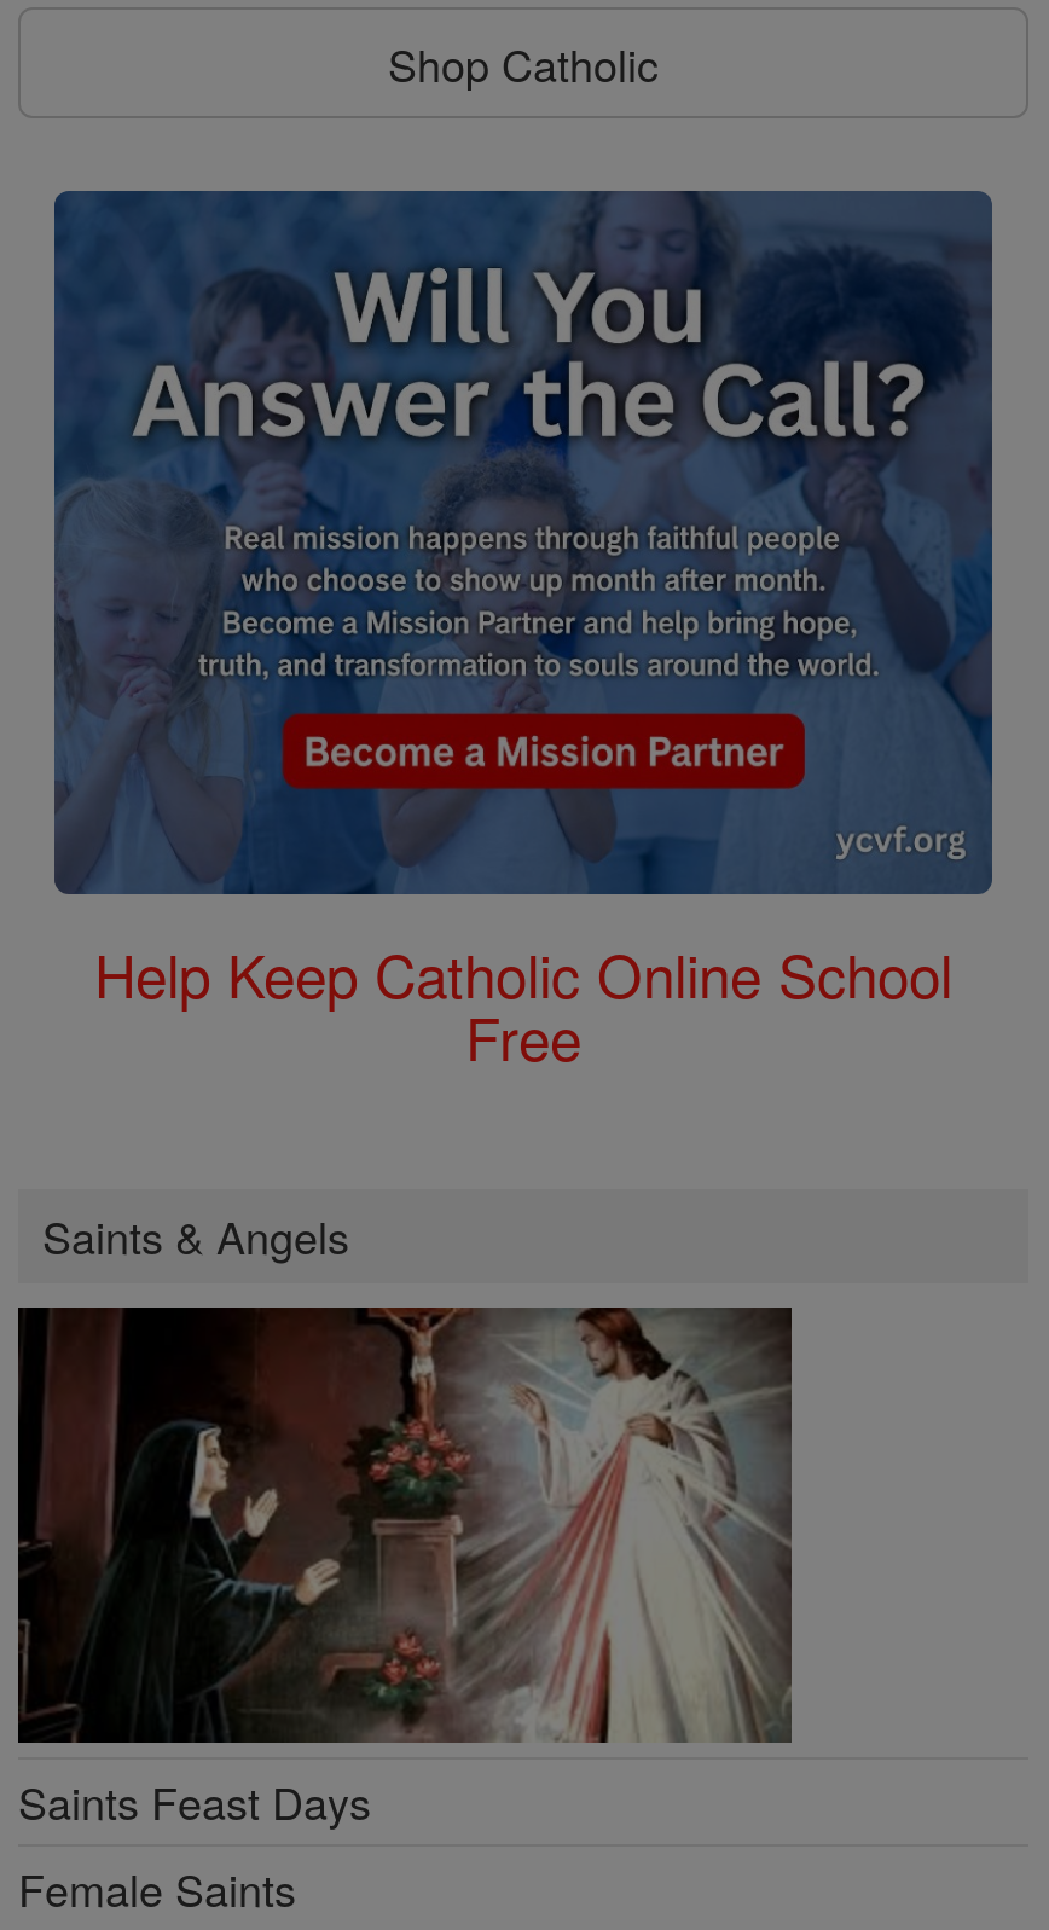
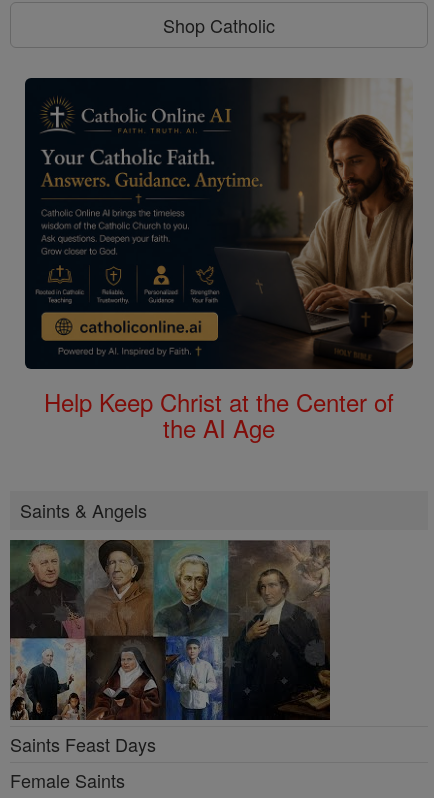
[52,189,995,1078] [image] | Help Keep Catholic Online School | Free -> [24,77,414,445] [image] | Help Keep Christ at the Center of | the AI Age
[16,1305,794,1745] [image] -> [9,539,331,721] [image]

